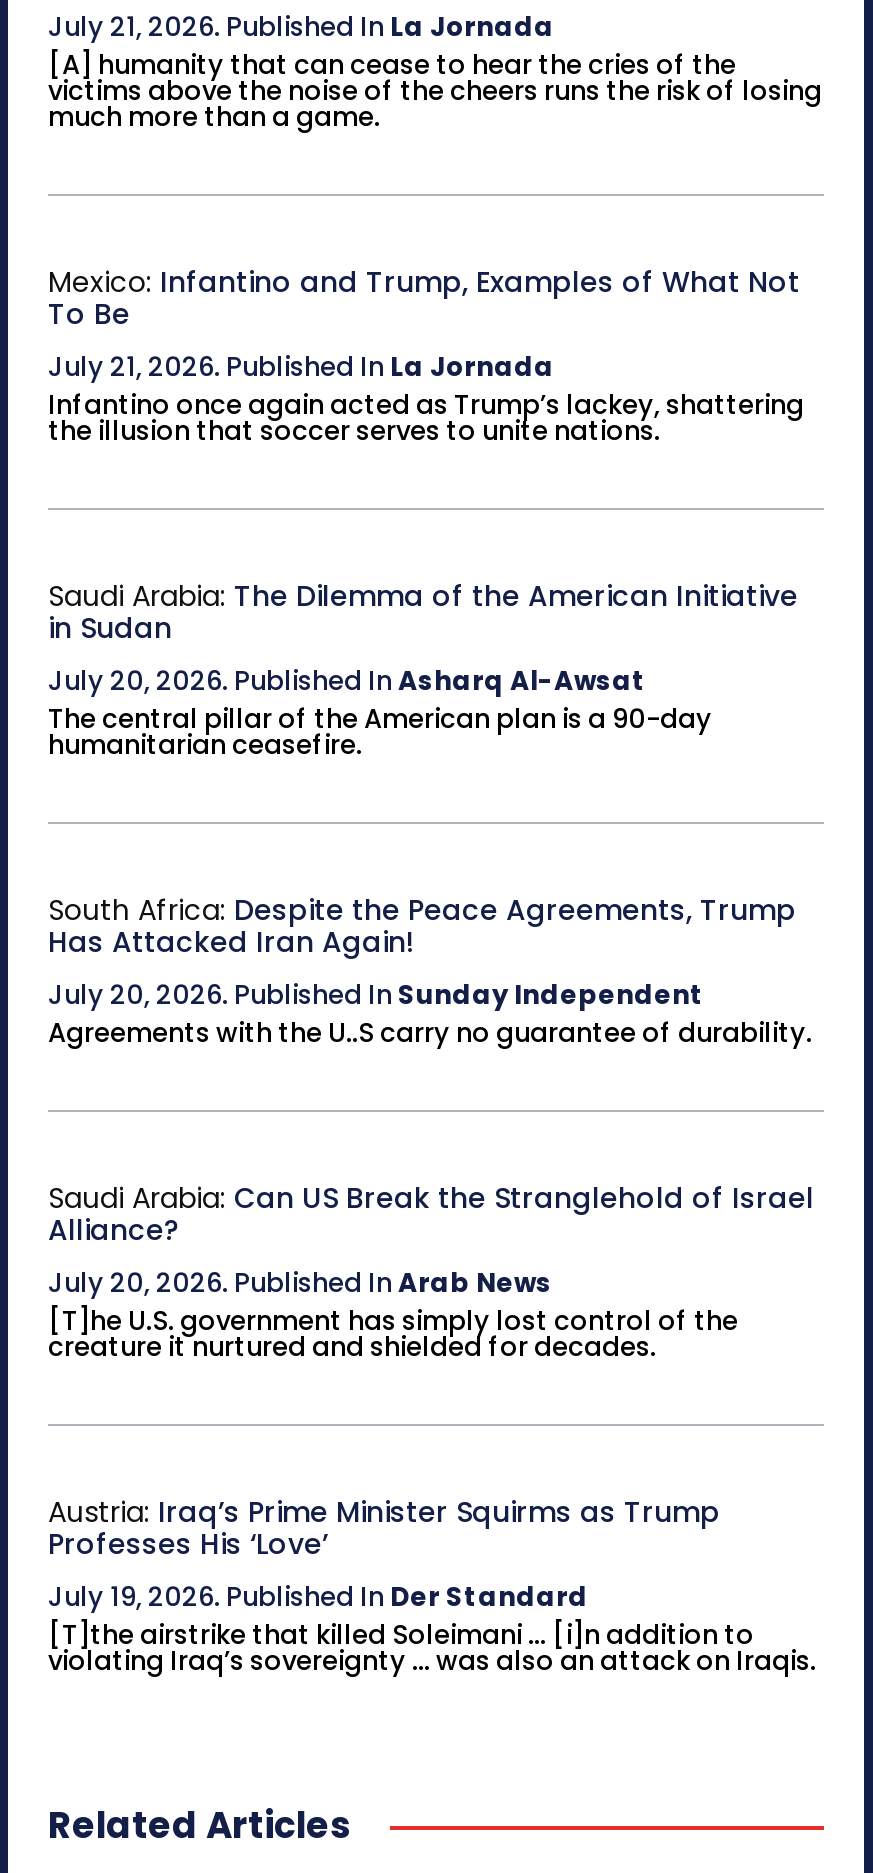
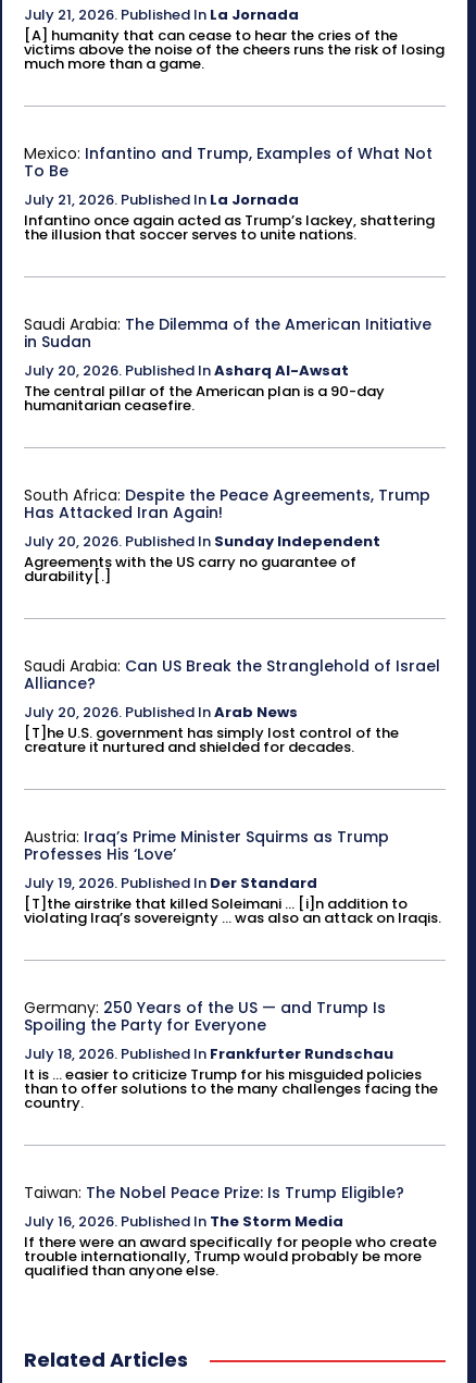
[48,1014,812,1052] Agreements with the U..S carry no guarantee of durability. -> [24,552,356,586] Agreements with the US carry no guarantee of | durability[.]
none -> [24,997,438,1113] Germany: 250 Years of the US — and Trump Is | Spoiling the Party for Everyone | July 18, 2026. Published In Frankfurter Rundschau | It is ... easier to criticize Trump for his misguided policies | than to offer solutions to the many challenges facing the | country.
none -> [24,1182,437,1281] Taiwan: The Nobel Peace Prize: Is Trump Eligible? | July 16, 2026. Published In The Storm Media | If there were an award specifically for people who create | trouble internationally, Trump would probably be more | qualified than anyone else.

